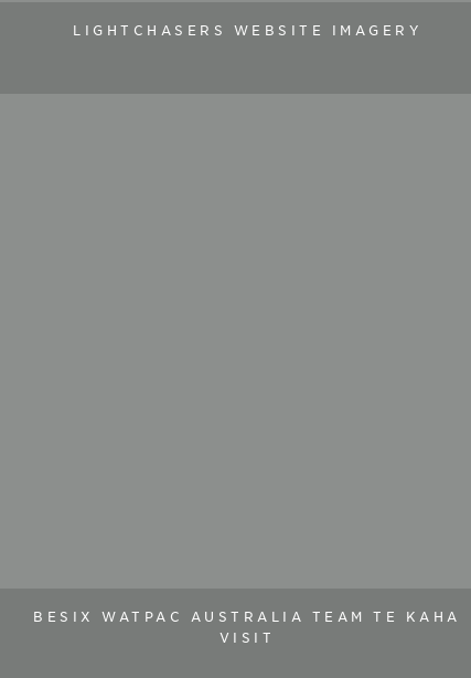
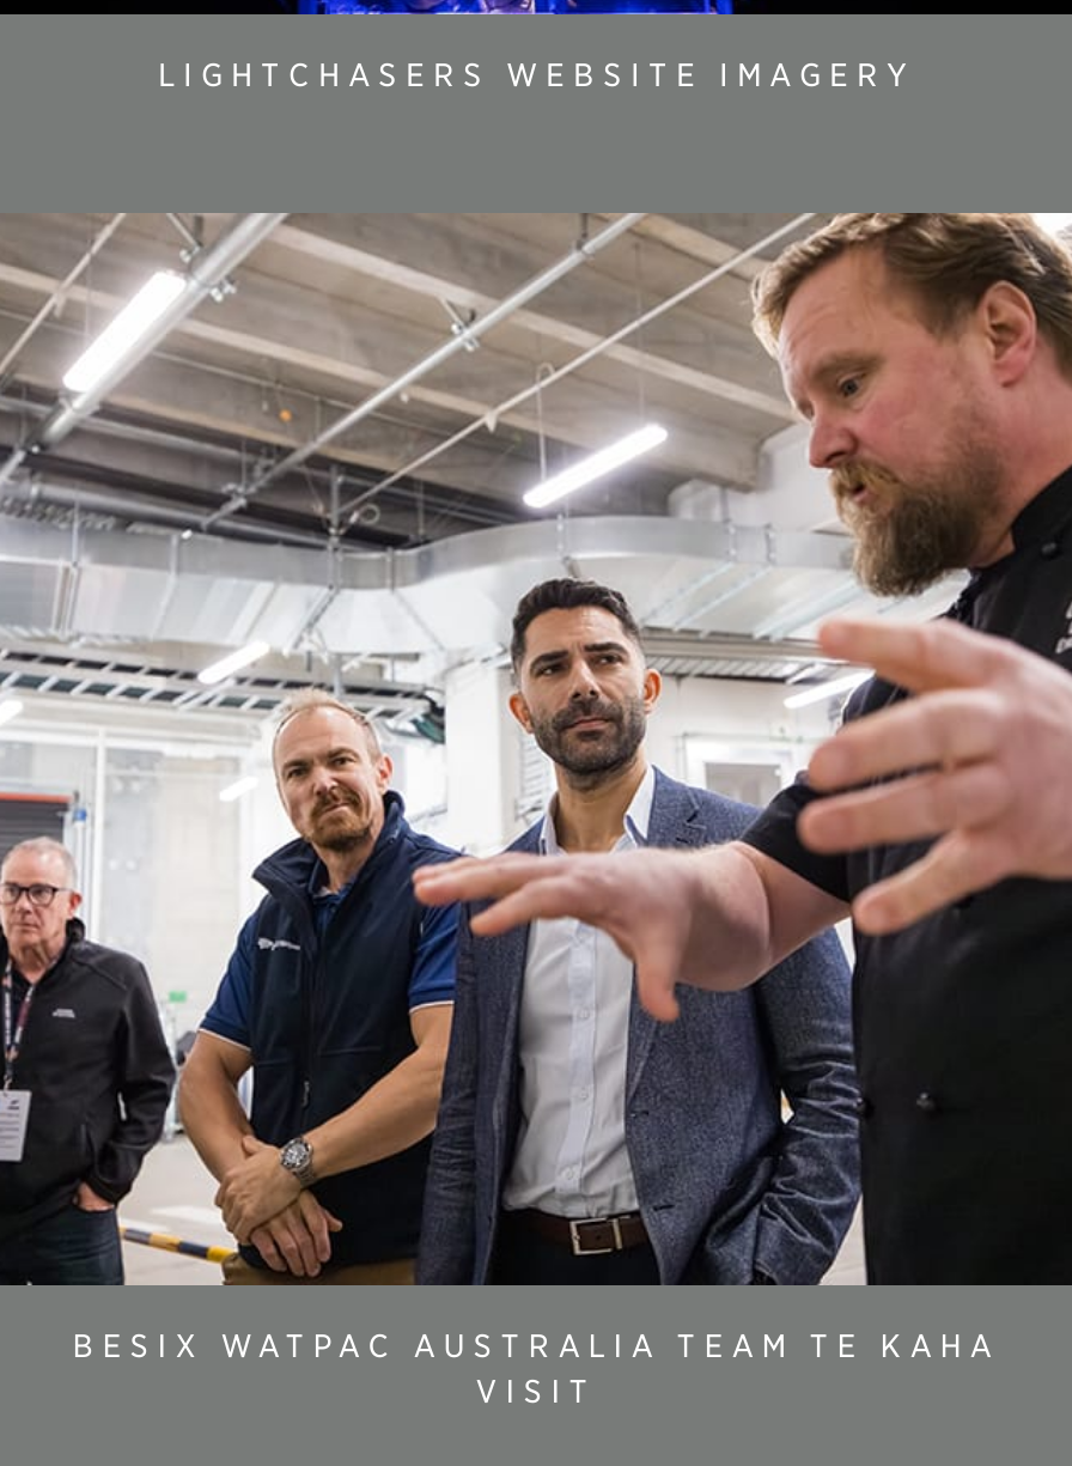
none -> [7,213,1065,1288] [image]

